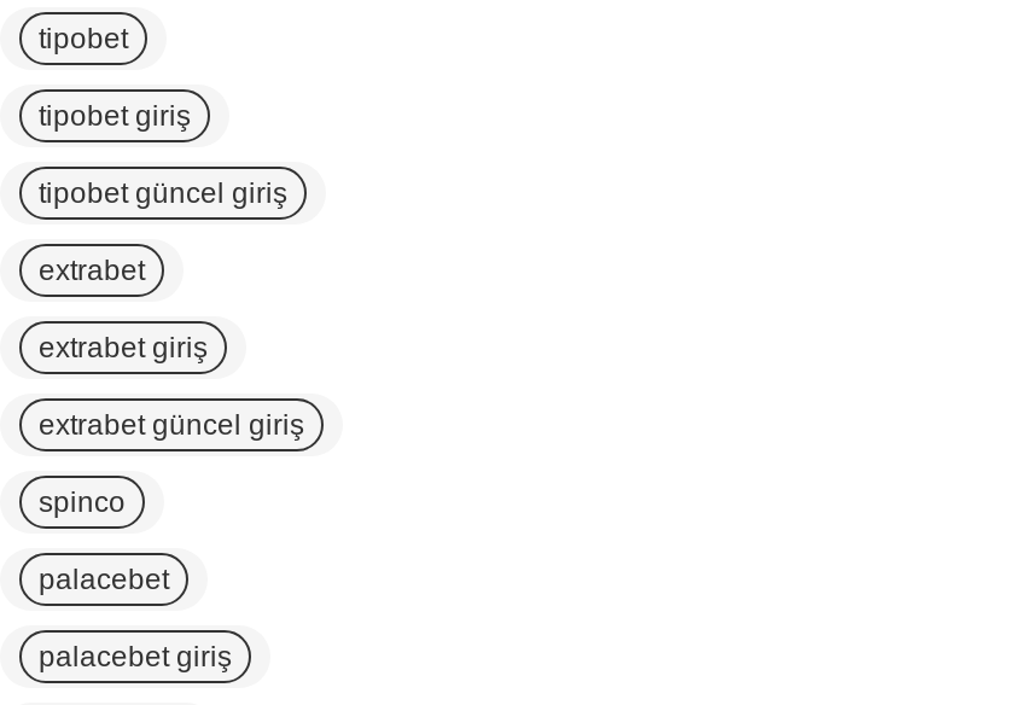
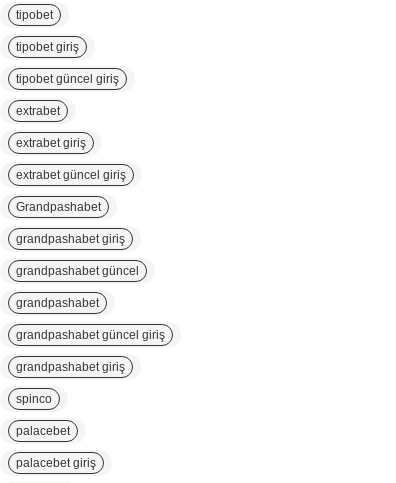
none -> [16,200,165,374] Grandpashabet | grandpashabet giriş | grandpashabet güncel | grandpashabet | grandpashabet güncel giriş | grandpashabet giriş

